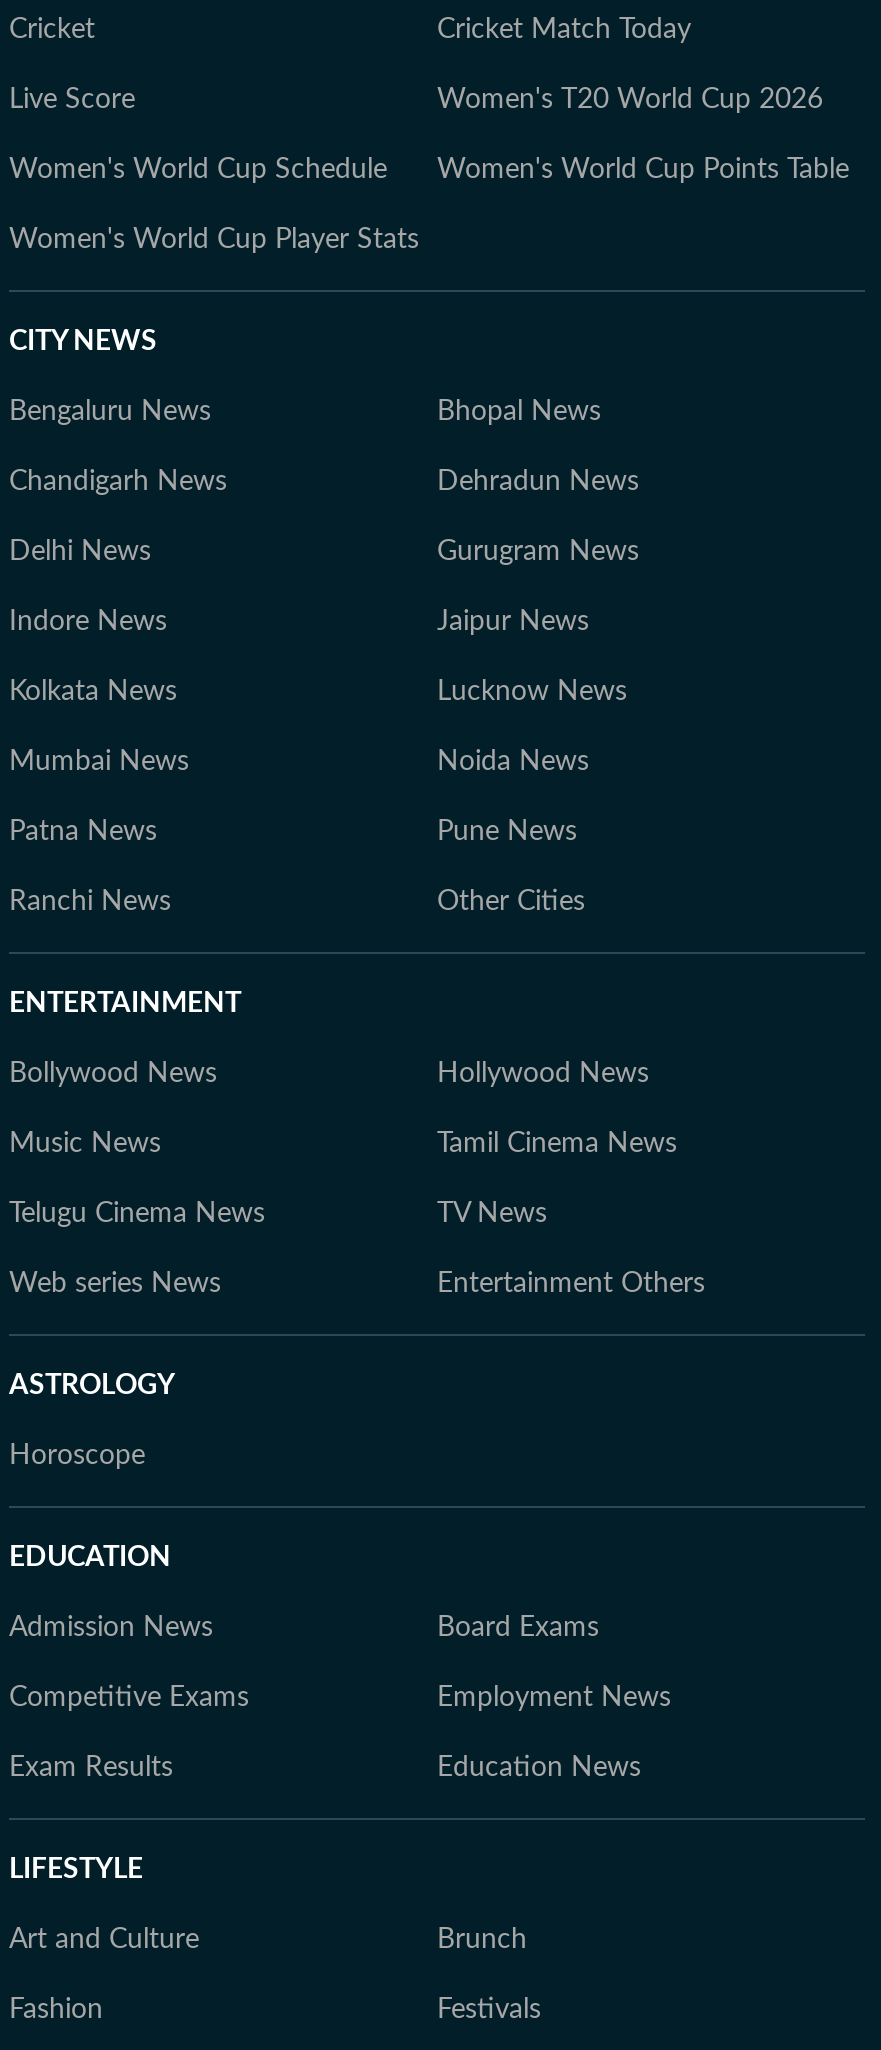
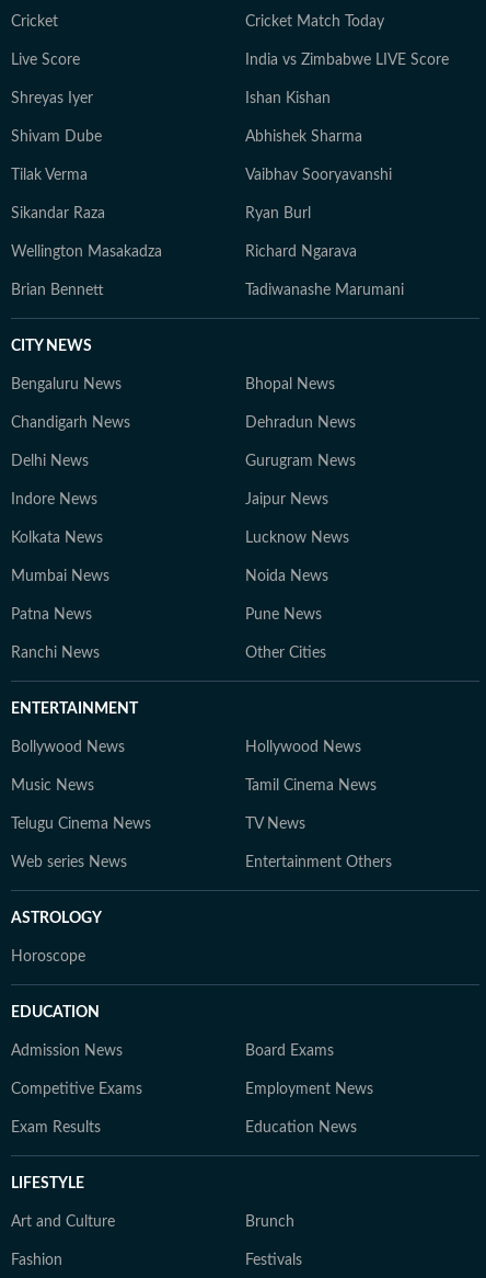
[9,85,849,253] Women's T20 World Cup 2026 | Women's World Cup Schedule | Women's World Cup Points Table | Women's World Cup Player Stats -> [11,52,449,298] India vs Zimbabwe LIVE Score | Shreyas Iyer | Ishan Kishan | Shivam Dube | Abhishek Sharma | Tilak Verma | Vaibhav Sooryavanshi | Sikandar Raza | Ryan Burl | Wellington Masakadza | Richard Ngarava | Brian Bennett | Tadiwanashe Marumani

